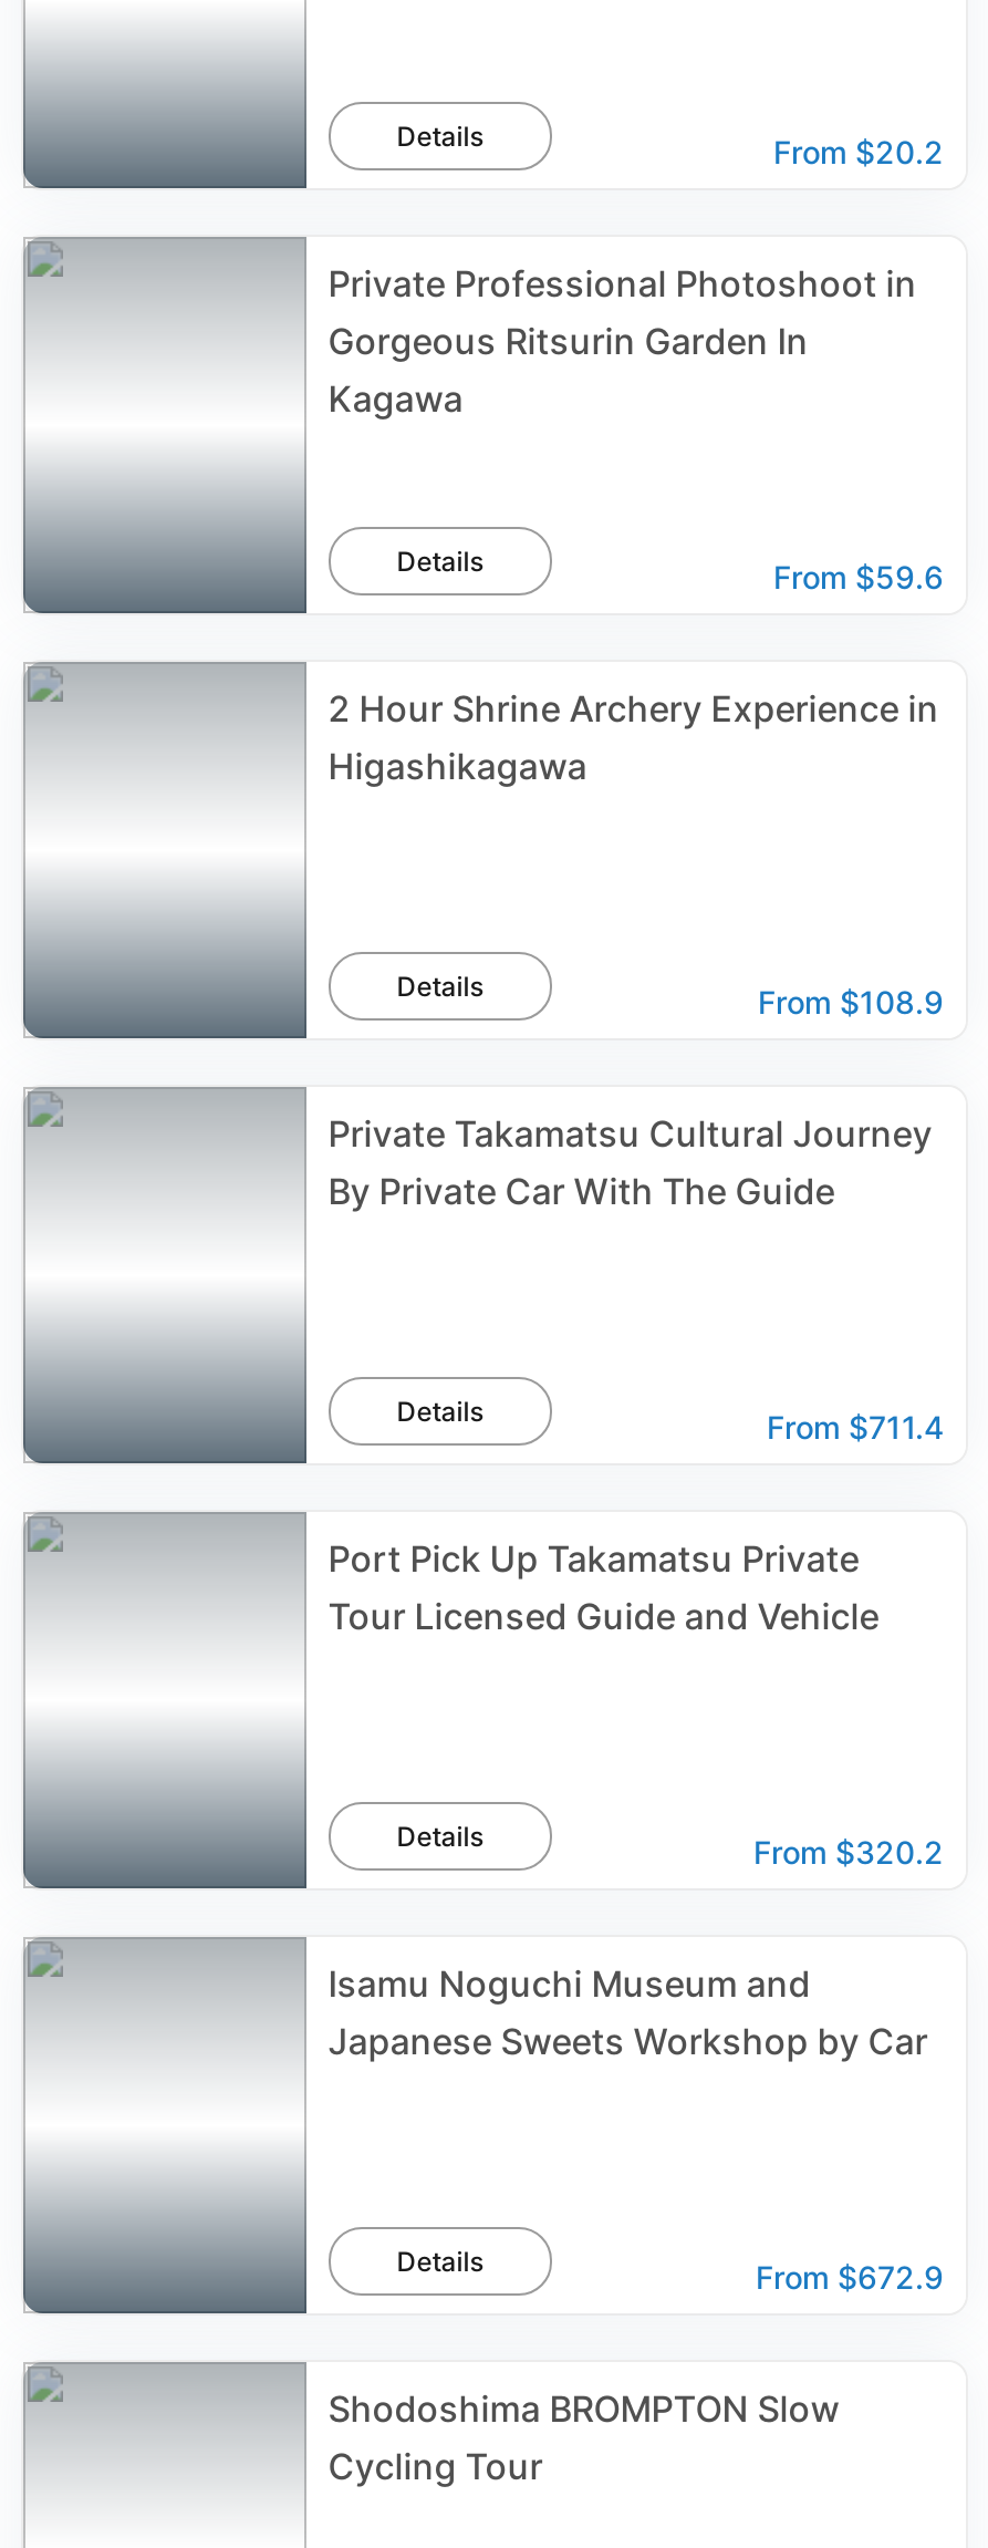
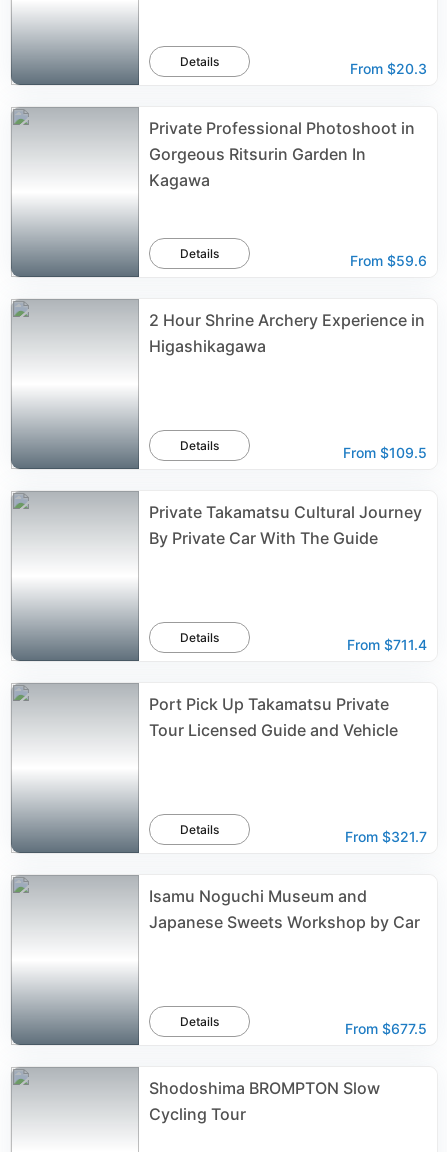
[773,133,944,170] From $20.2 -> [350,60,427,77] From $20.3
[758,983,944,1021] From $108.9 -> [343,444,427,461] From $109.5
[753,1833,944,1871] From $320.2 -> [345,828,427,845] From $321.7
[756,2258,944,2296] From $672.9 -> [345,1020,427,1037] From $677.5

